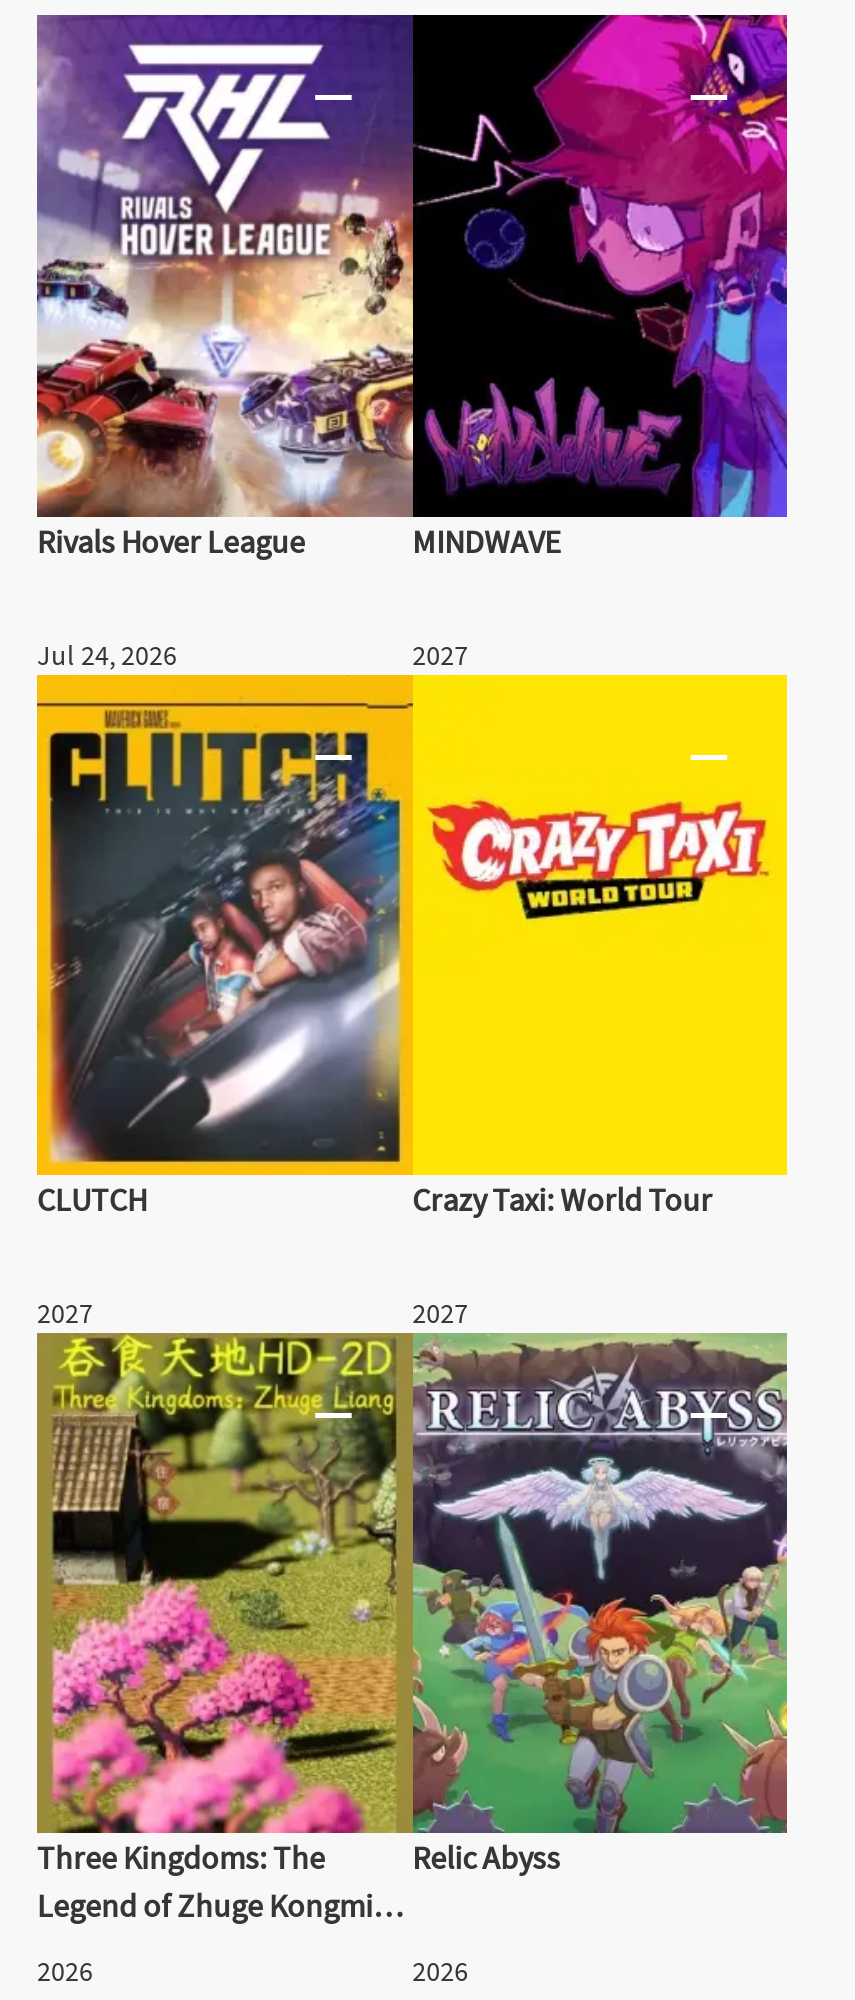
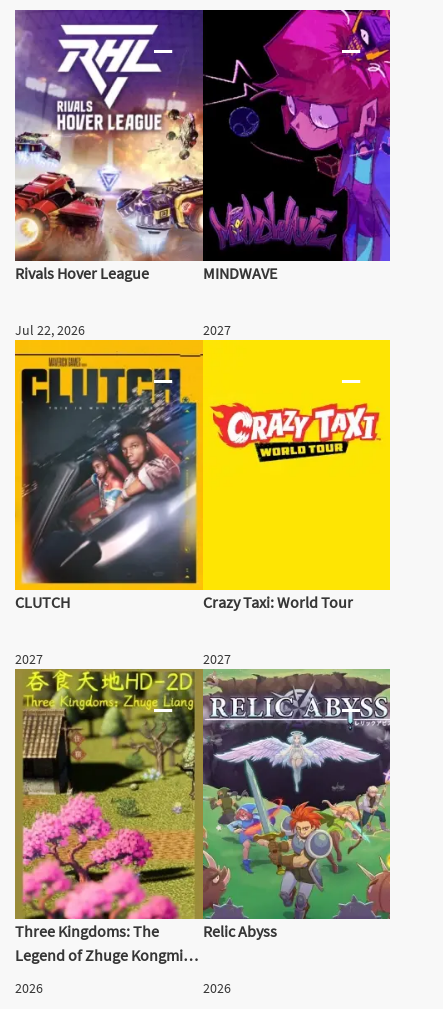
[37,636,177,672] Jul 24, 2026 -> [15,321,85,339] Jul 22, 2026

